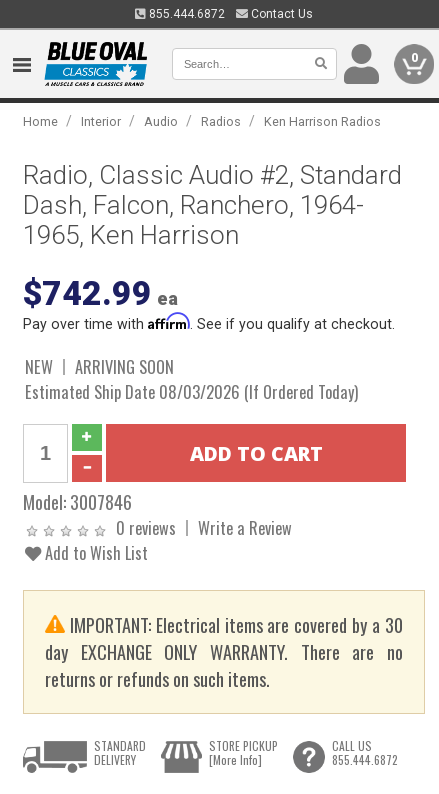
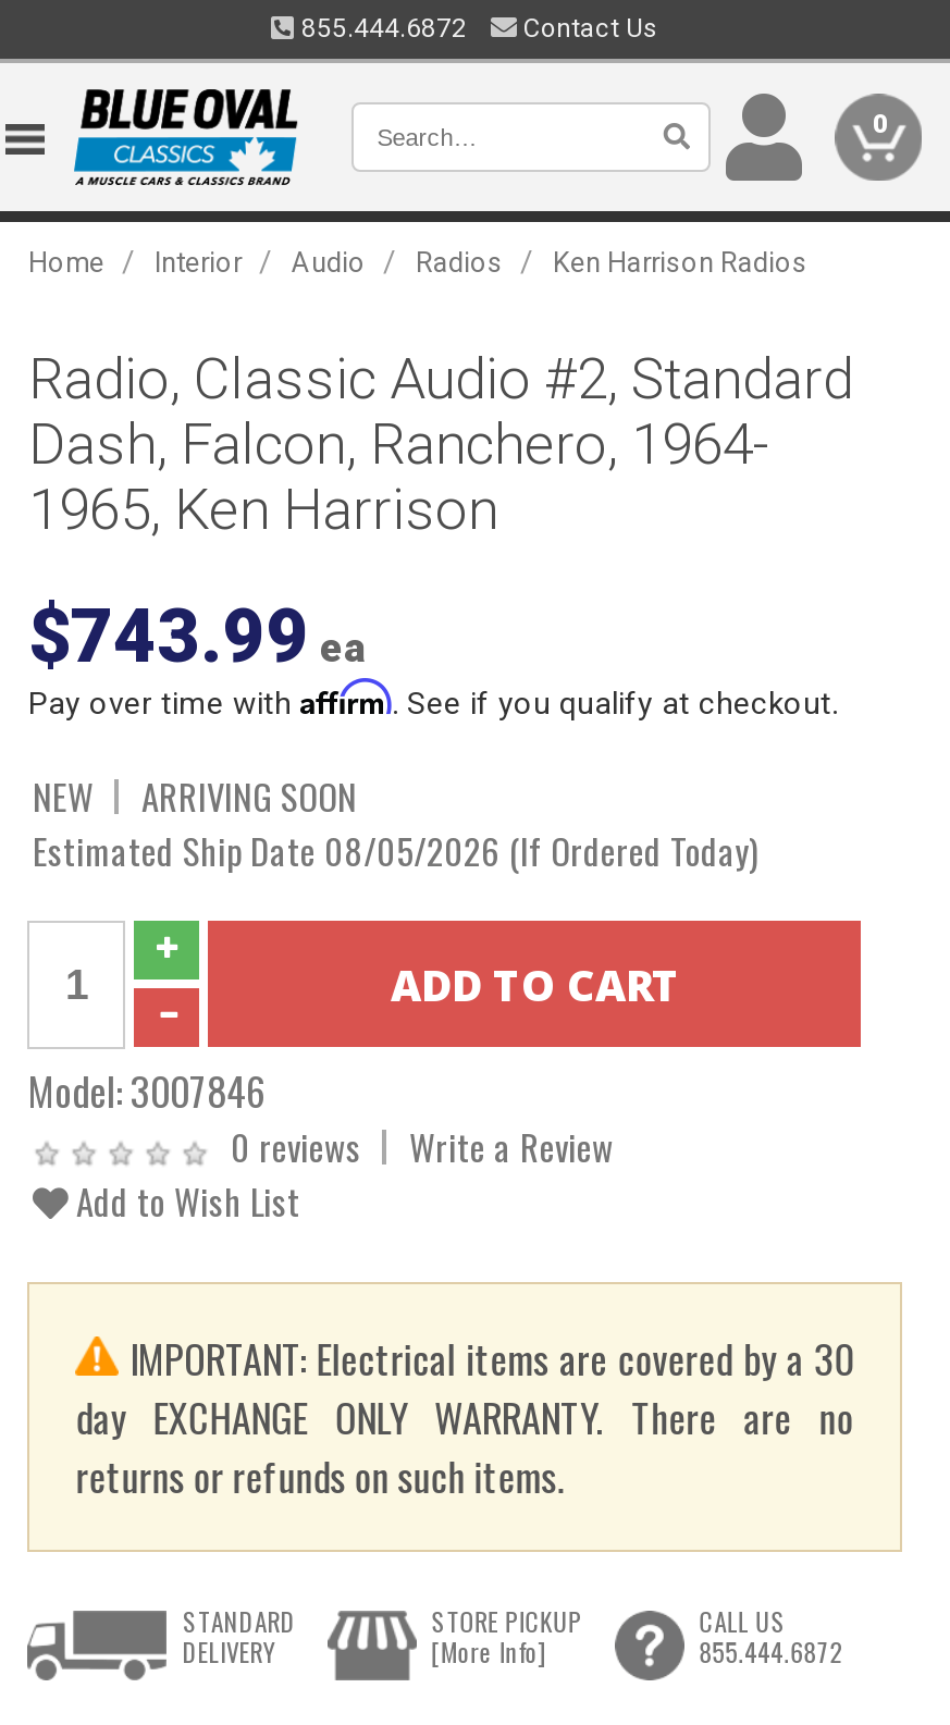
[23,274,178,313] $742.99 ea -> [28,594,365,679] $743.99 ea
[25,379,358,404] Estimated Ship Date 08/03/2026 (If Ordered Today) -> [32,823,757,877] Estimated Ship Date 08/05/2026 (If Ordered Today)

